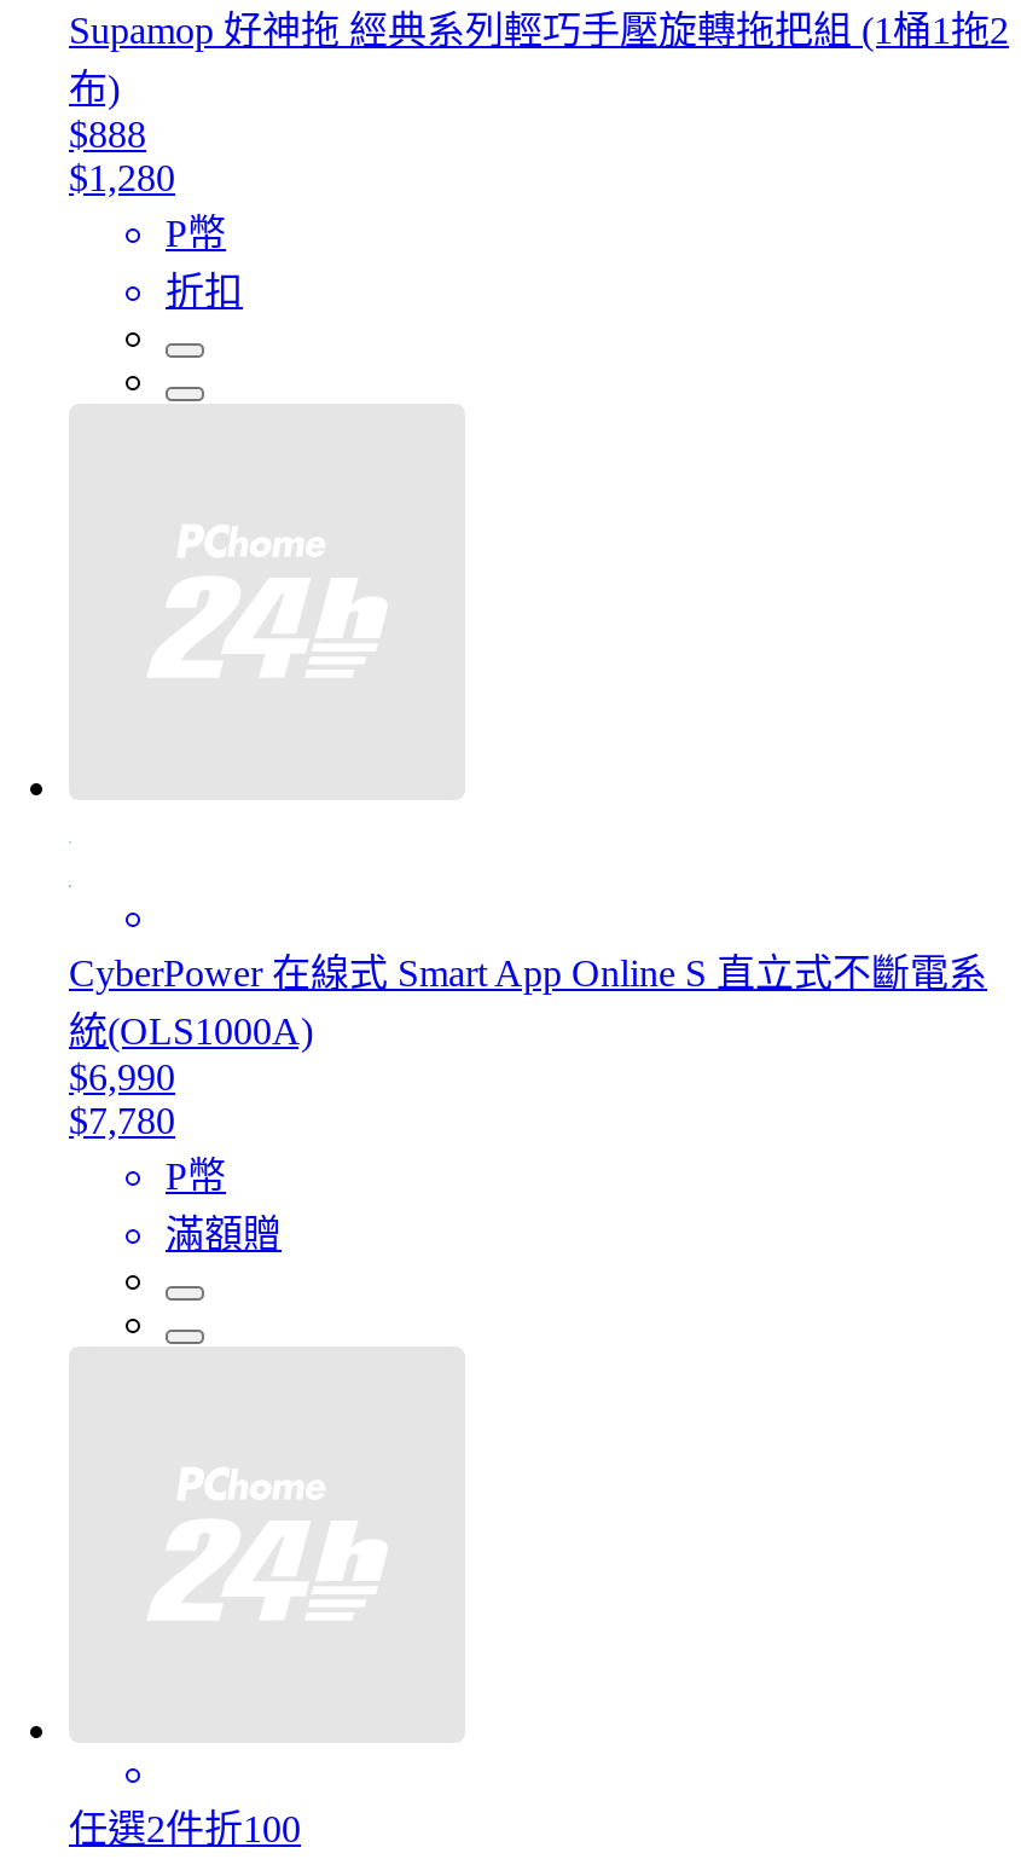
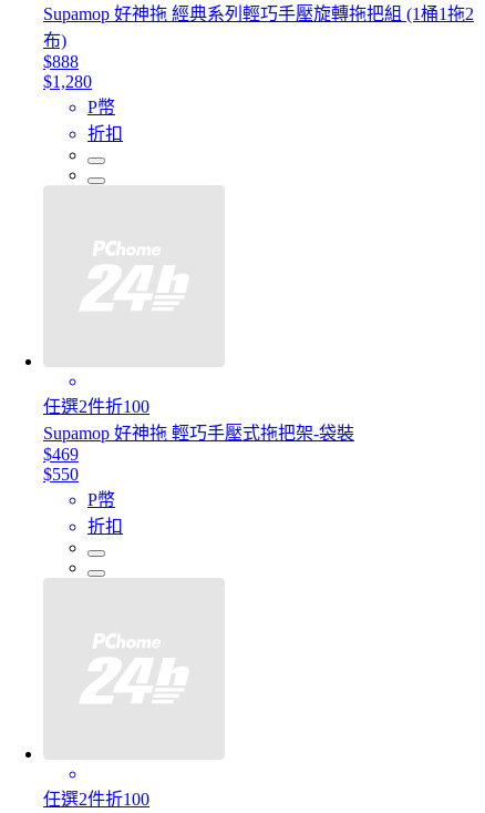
[69,952,987,1141] CyberPower 在線式 Smart App Online S 直立式不斷電系 | 統(OLS1000A) | $6,990 | $7,780 -> [43,397,354,484] 任選2件折100 | Supamop 好神拖 輕巧手壓式拖把架-袋裝 | $469 | $550
[166,1214,282,1255] 滿額贈 -> [87,517,123,536] 折扣

